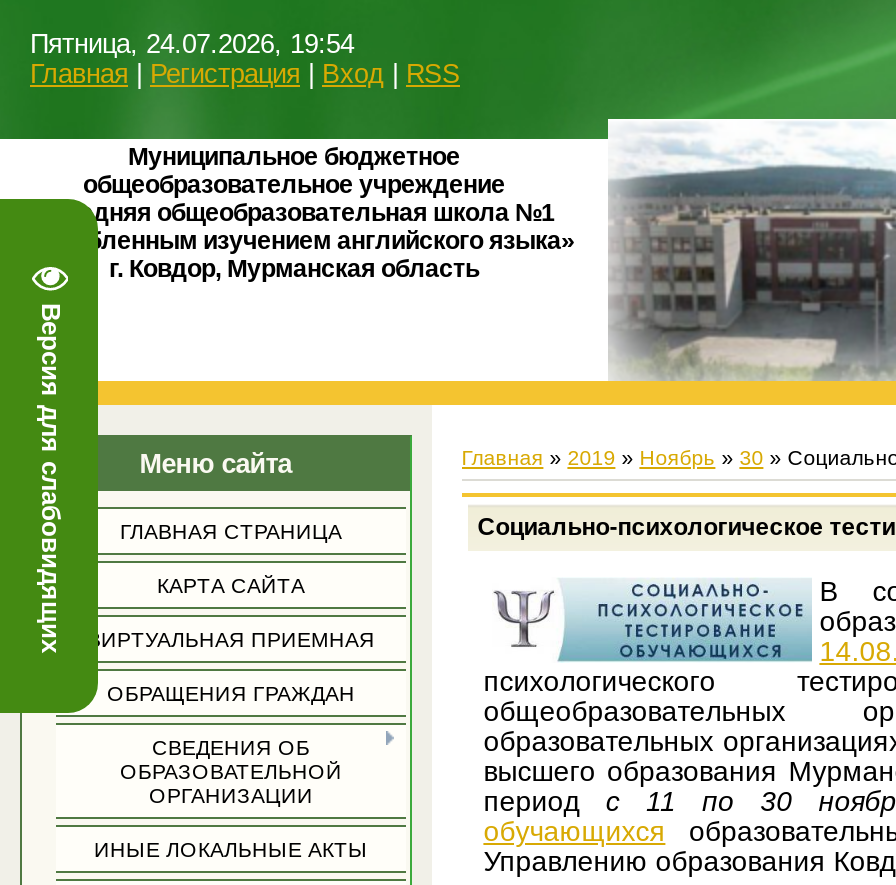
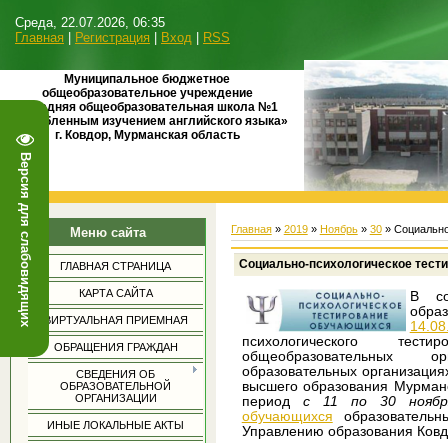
[30,29,354,59] Пятница, 24.07.2026, 19:54 -> [15,15,165,30] Среда, 22.07.2026, 06:35

